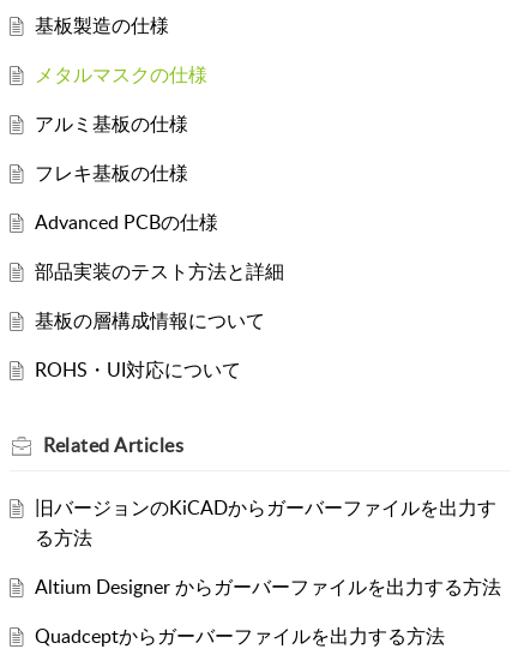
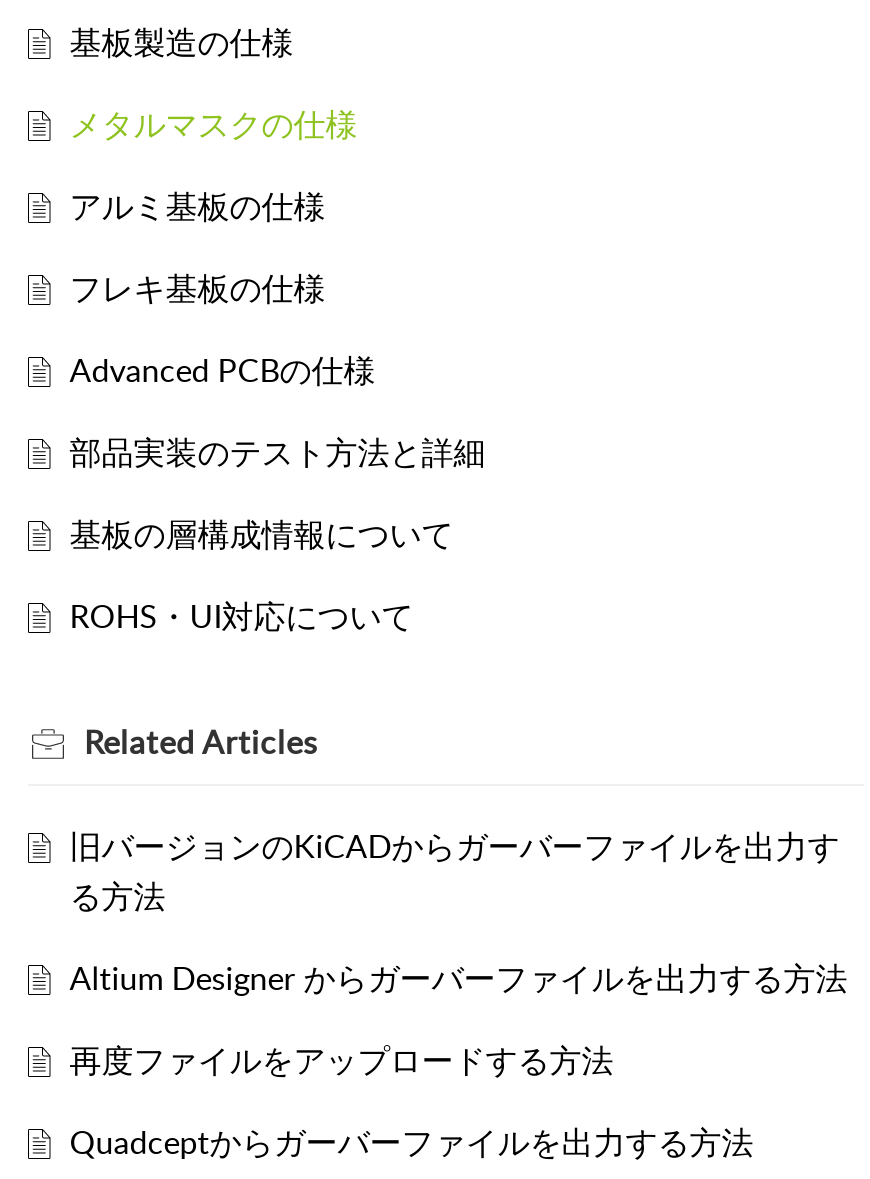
none -> [70,1039,614,1083] 再度ファイルをアップロードする方法

